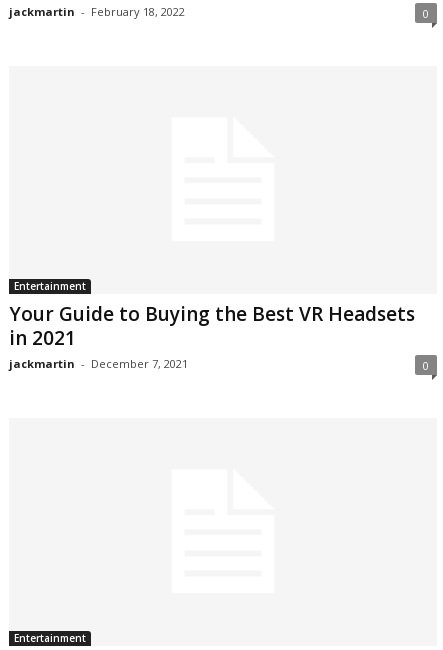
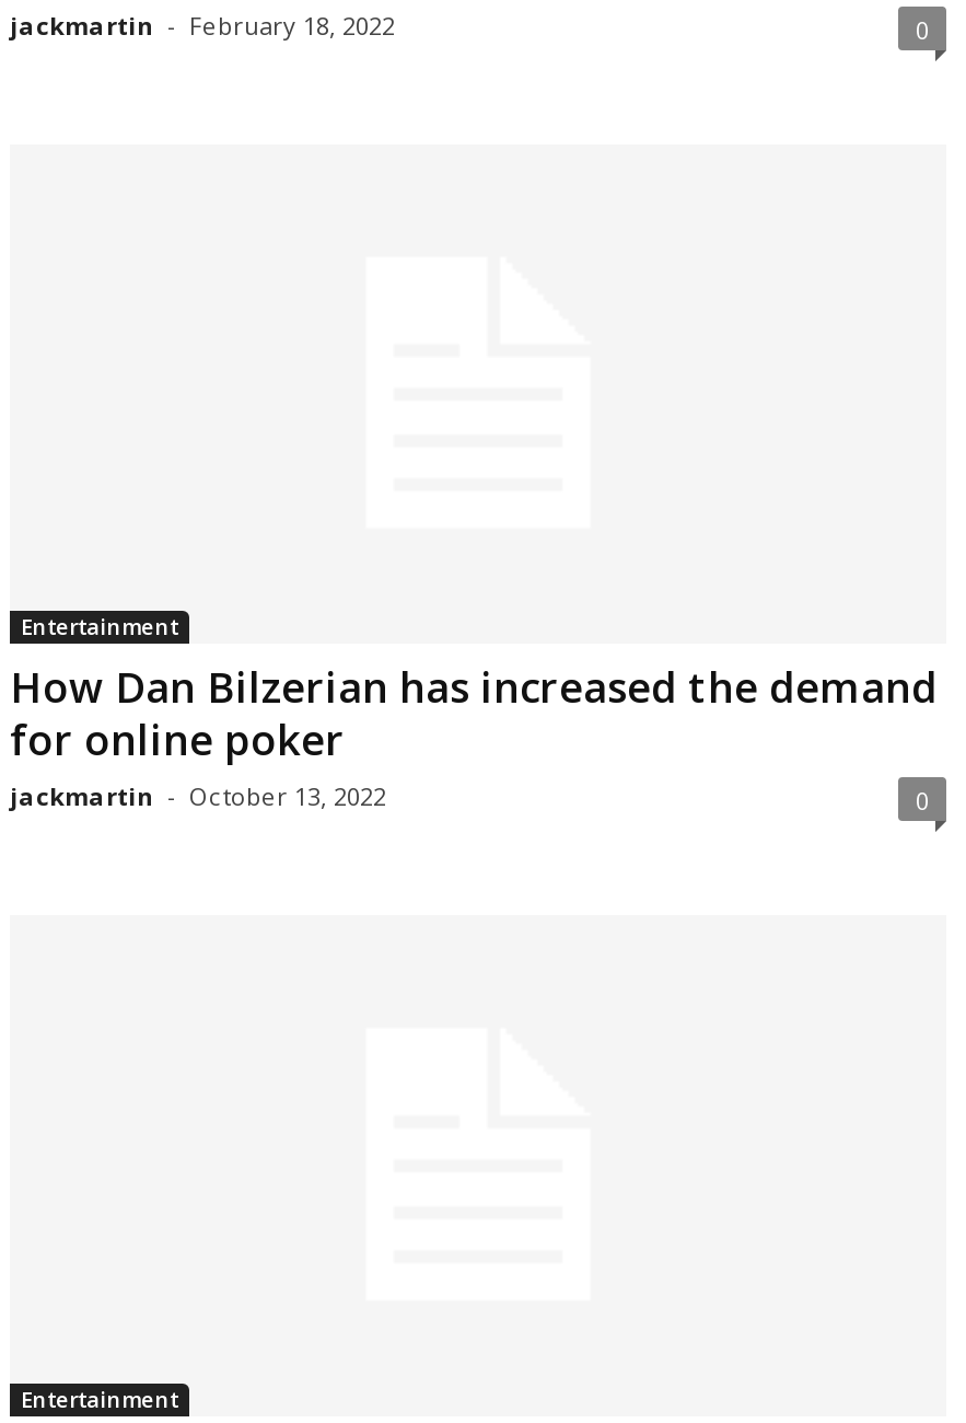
[9,301,415,371] Your Guide to Buying the Best VR Headsets | in 2021 | jackmartin - December 7, 2021 -> [10,659,938,813] How Dan Bilzerian has increased the demand | for online poker | jackmartin - October 13, 2022

